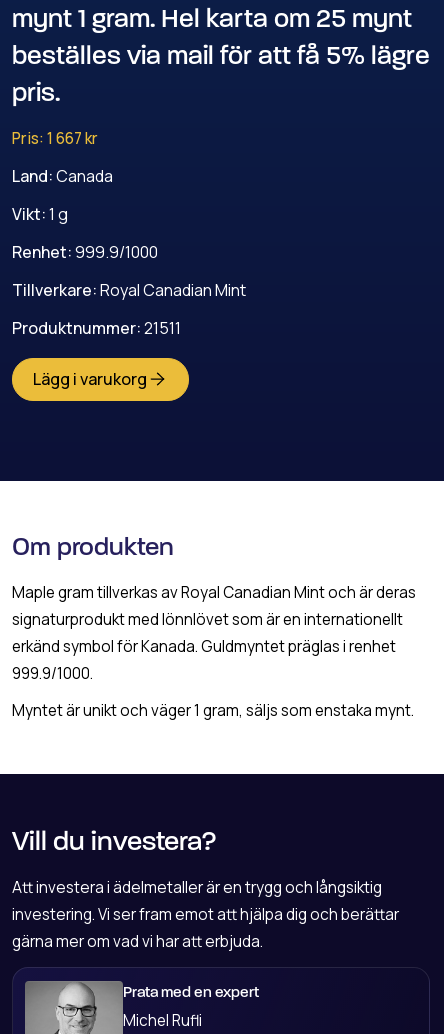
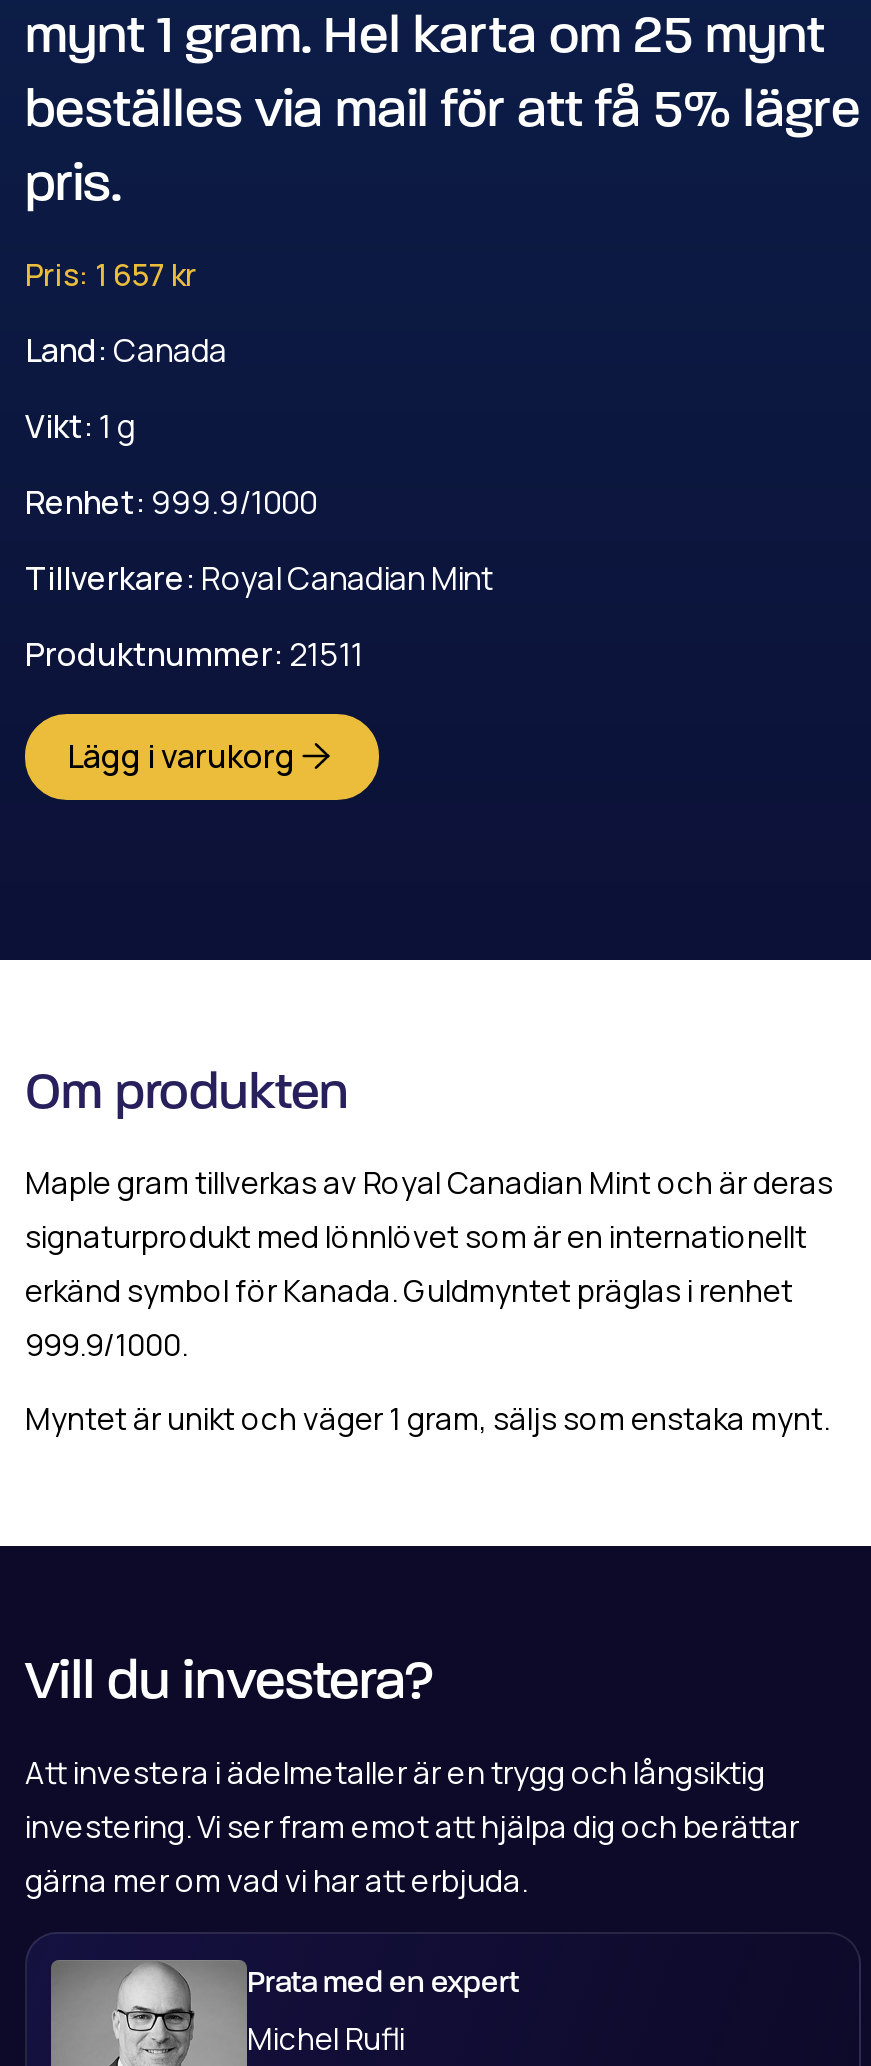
[12,127,98,148] Pris: 1 667 kr -> [25,253,197,295] Pris: 1 657 kr

